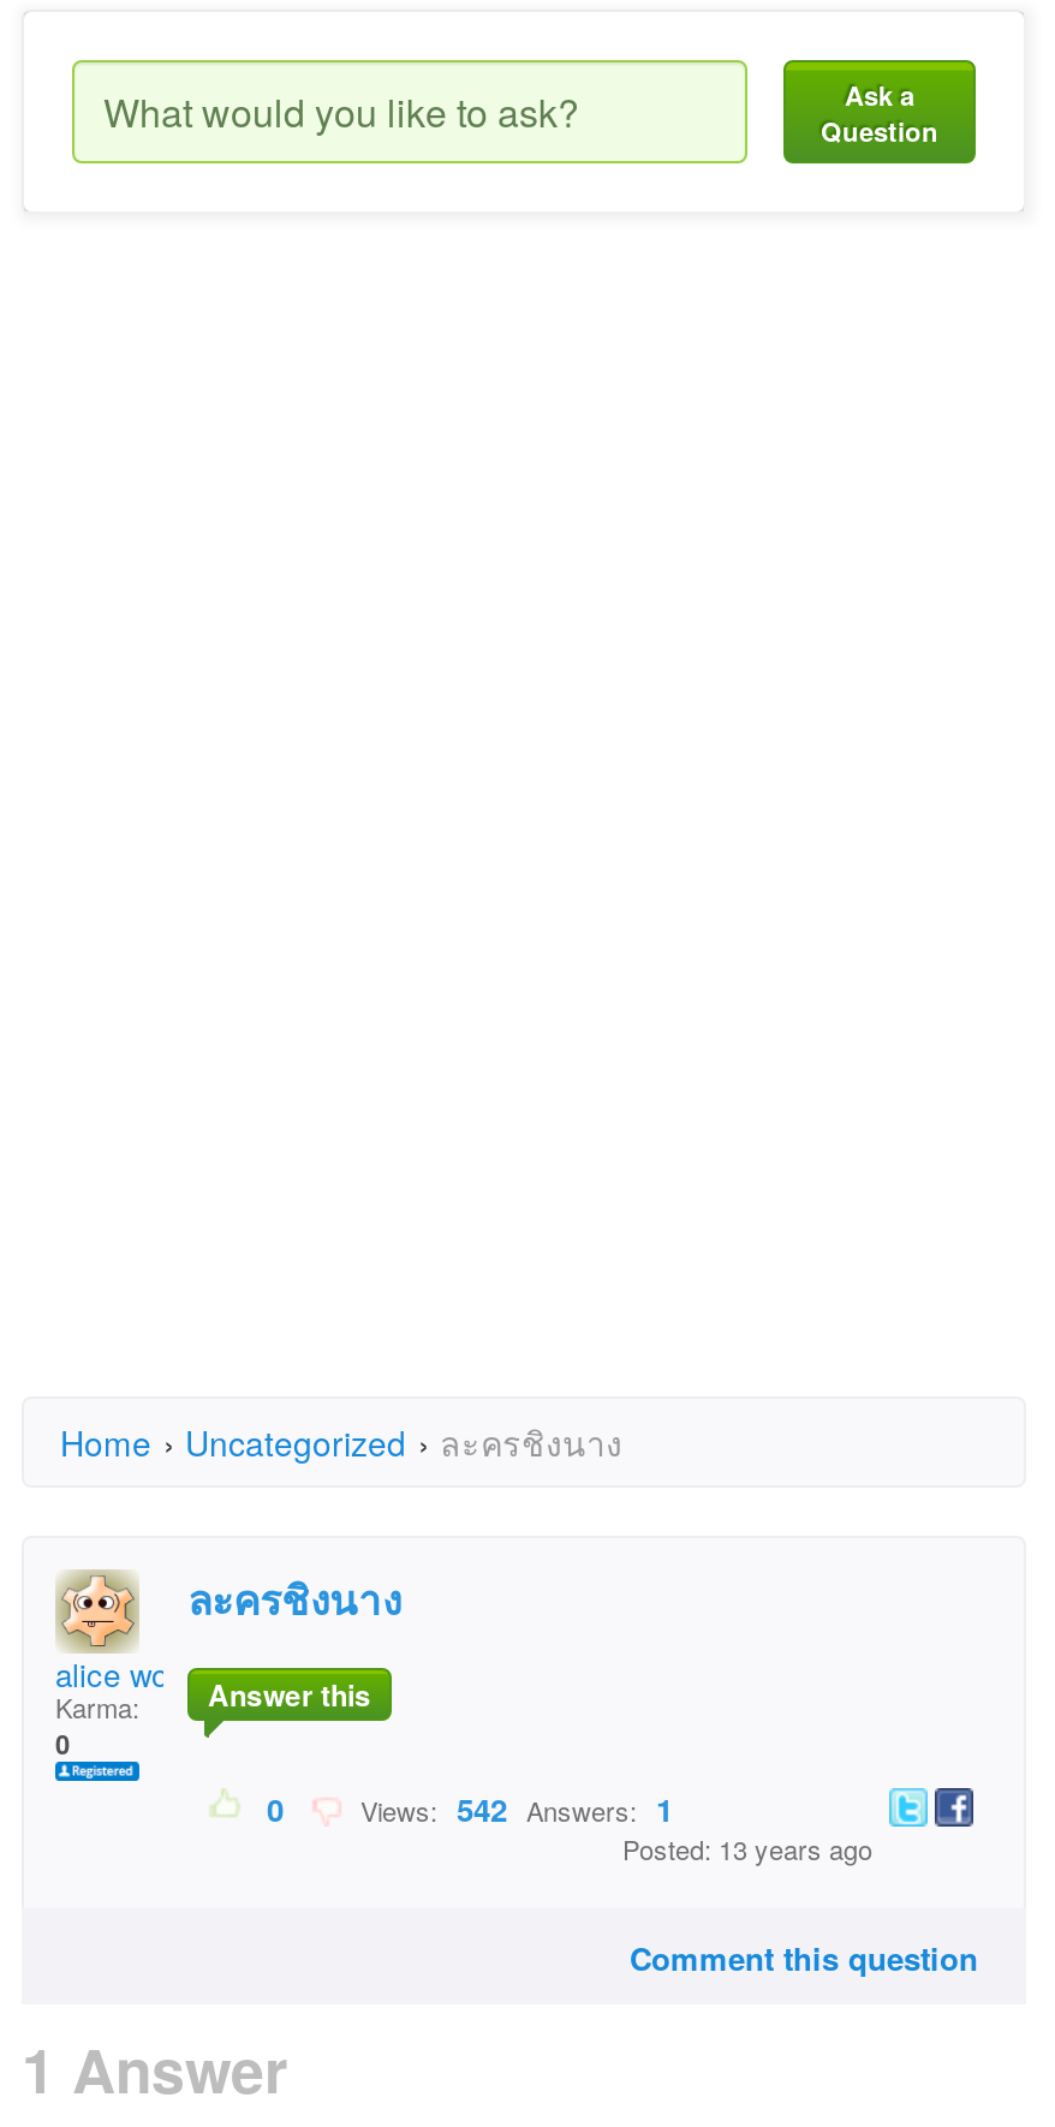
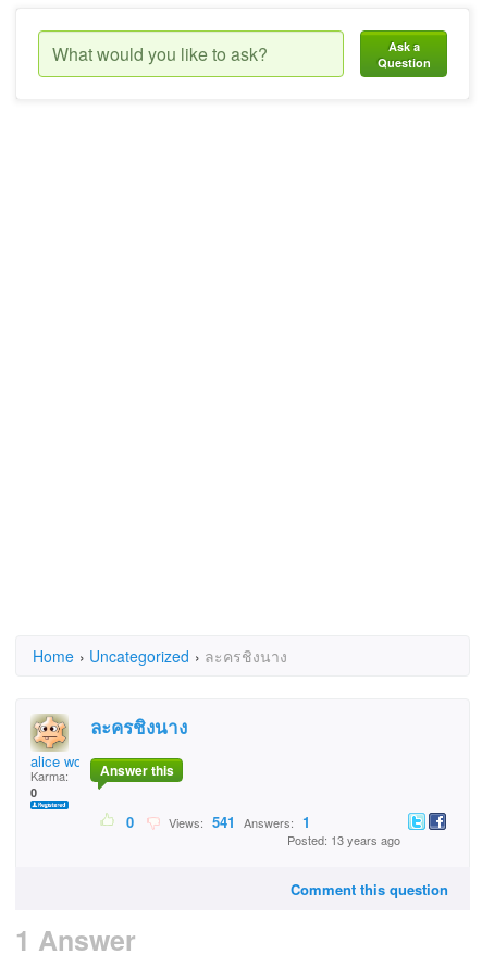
[346,1786,673,1832] Views: 542 Answers: 1 -> [162,812,310,832] Views: 541 Answers: 1

